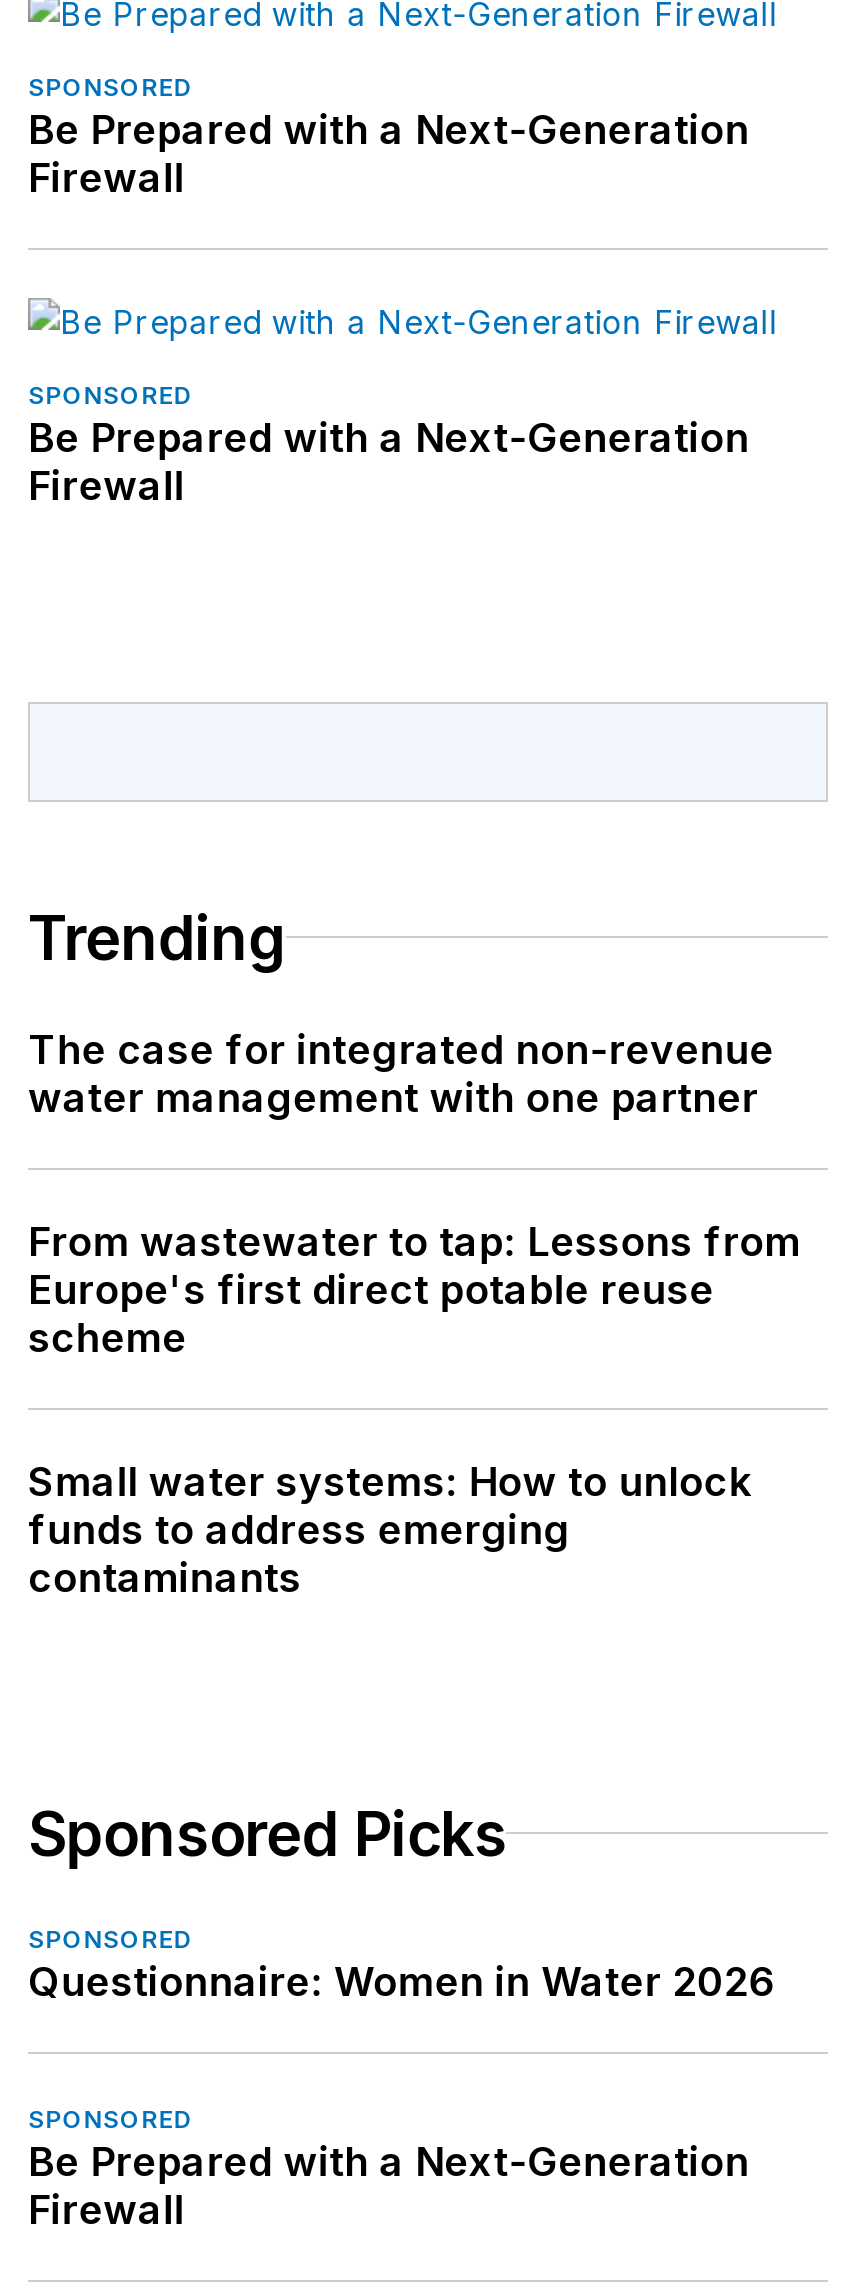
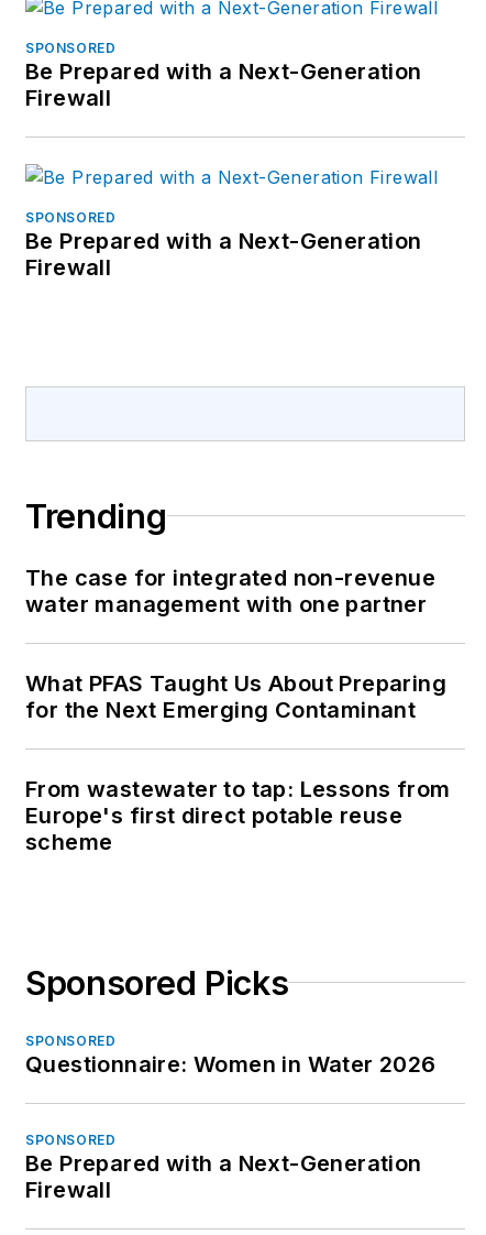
none -> [25,670,446,723] What PFAS Taught Us About Preparing | for the Next Emerging Contaminant
moved [28,1218,801,1362] -> [25,776,450,855]: From wastewater to tap: Lessons from | Europe's first direct potable reuse | scheme
[28,1458,751,1602] Small water systems: How to unlock | funds to address emerging | contaminants -> none

